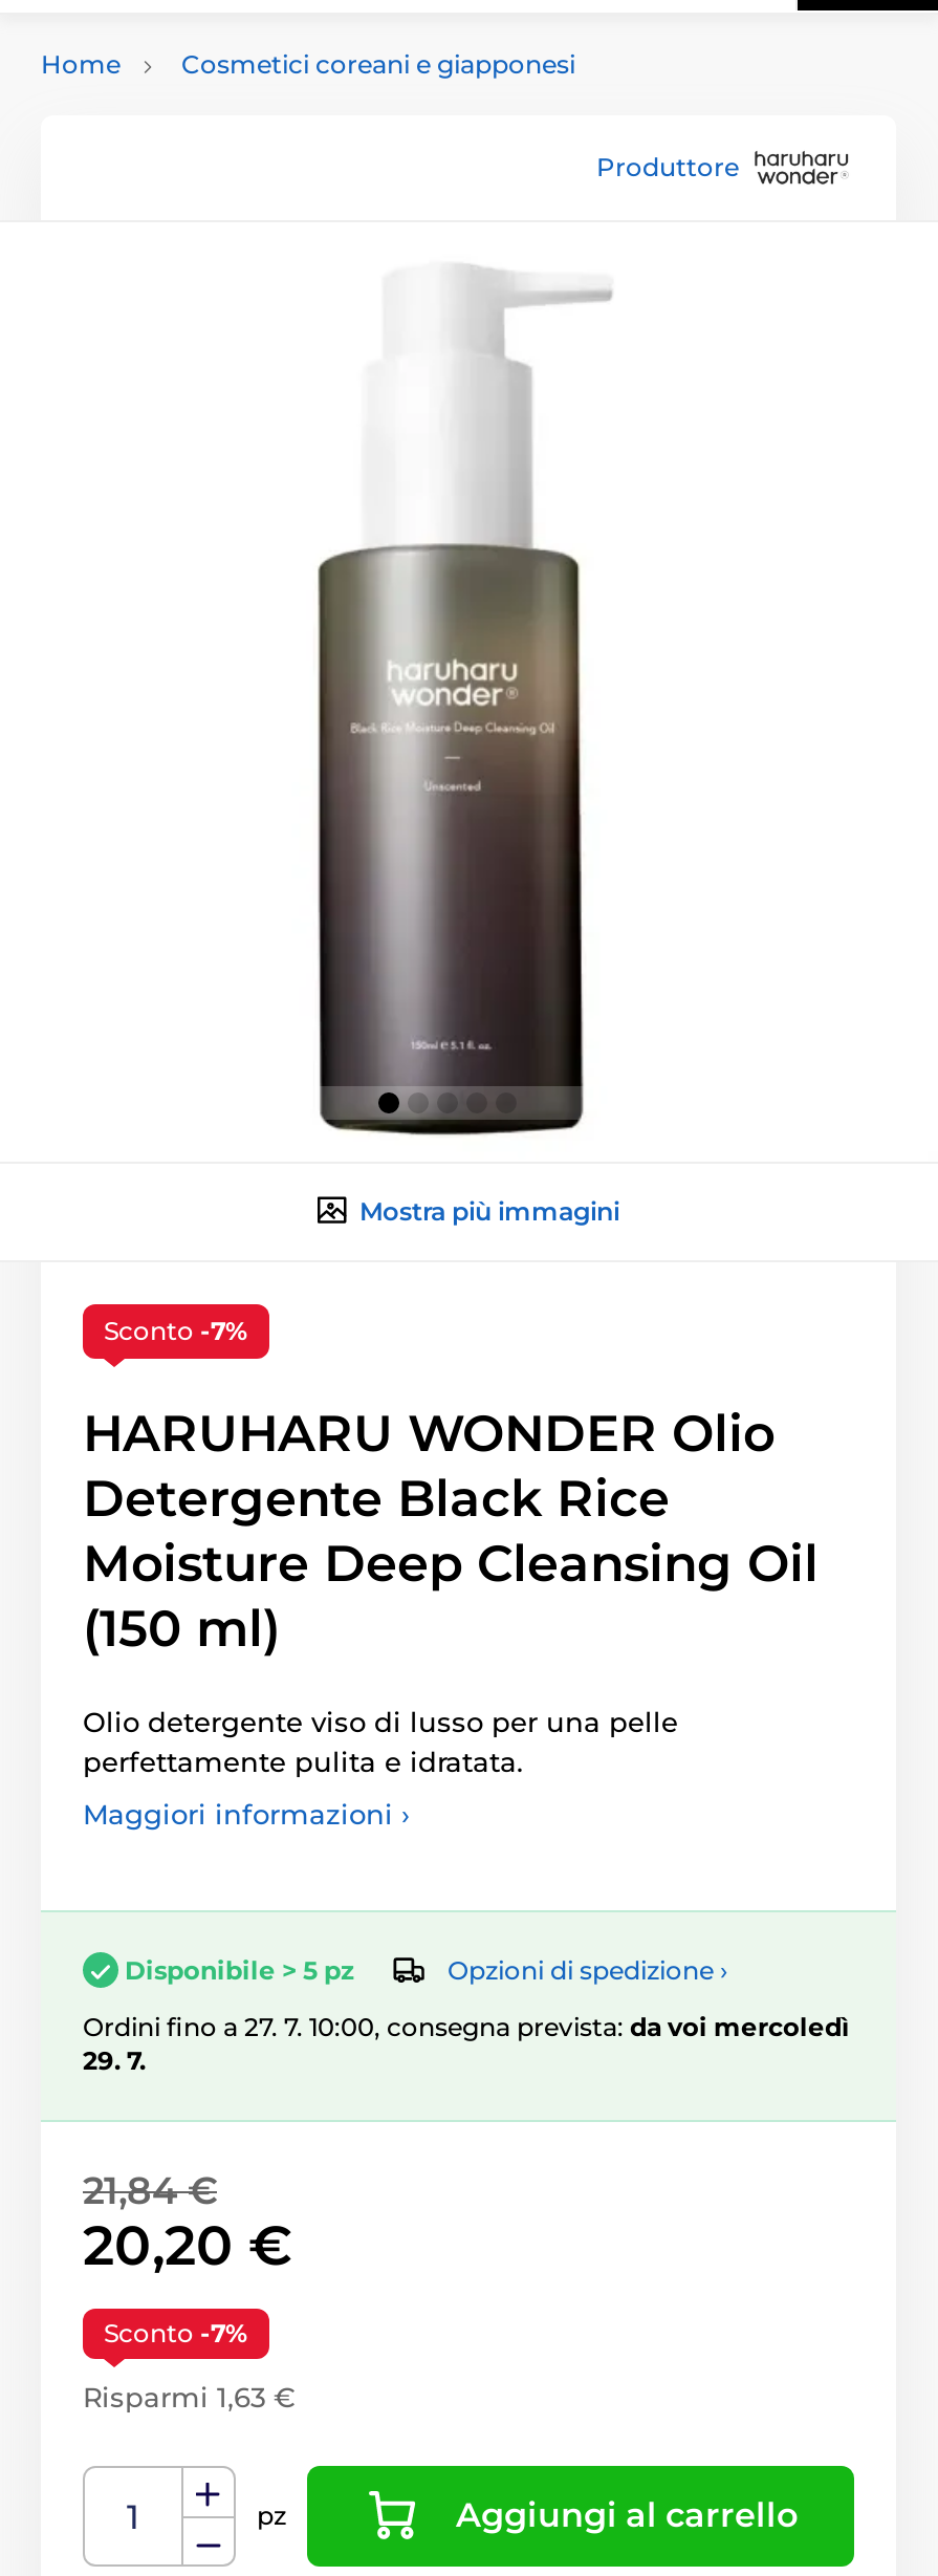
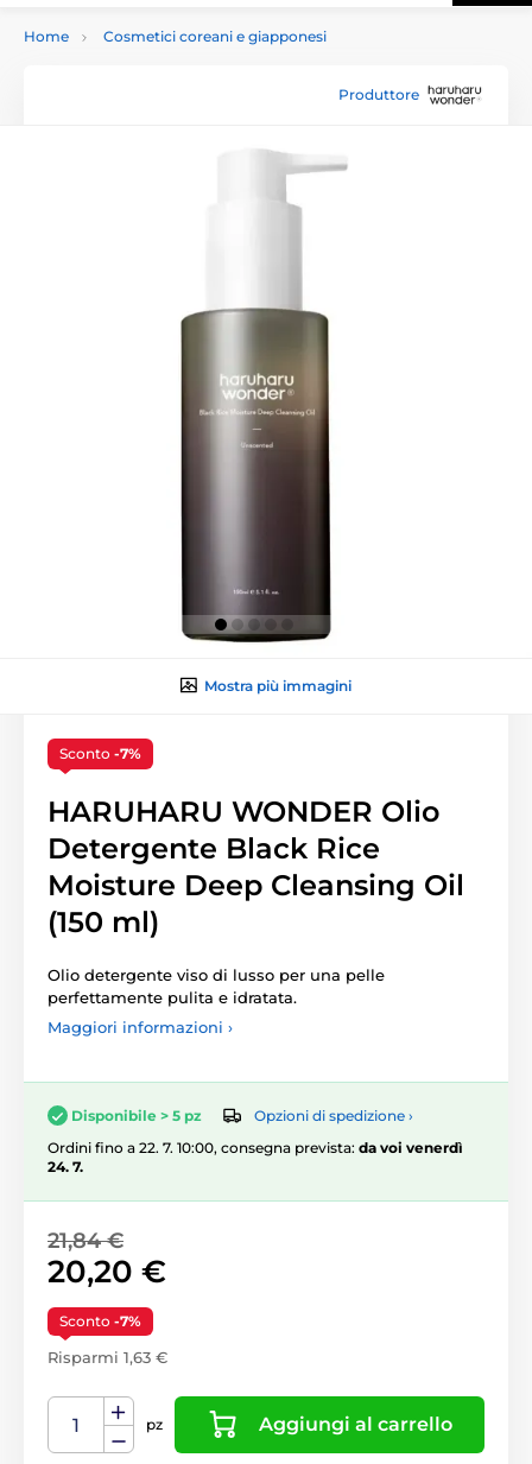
[83,2011,850,2043] Ordini fino a 27. 7. 10:00, consegna prevista: da voi mercoledì -> [47,1139,463,1157] Ordini fino a 22. 7. 10:00, consegna prevista: da voi venerdì
[83,2045,146,2076] 29. 7. -> [47,1158,83,1176] 24. 7.

